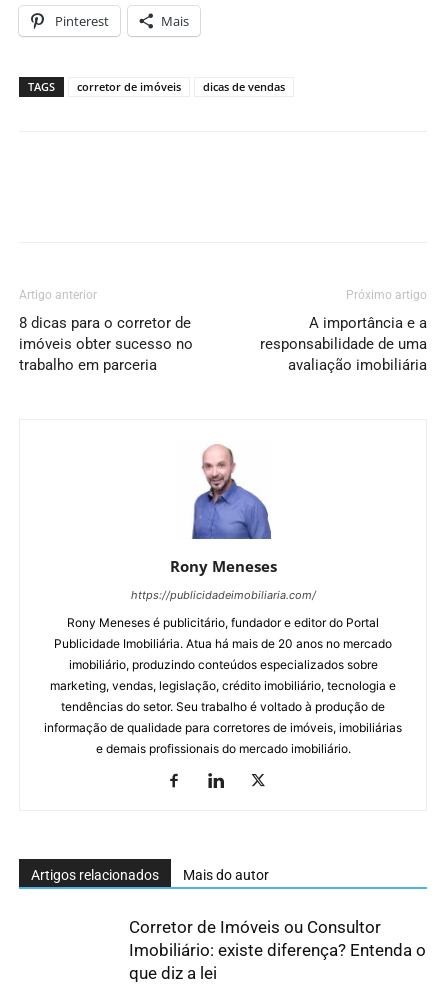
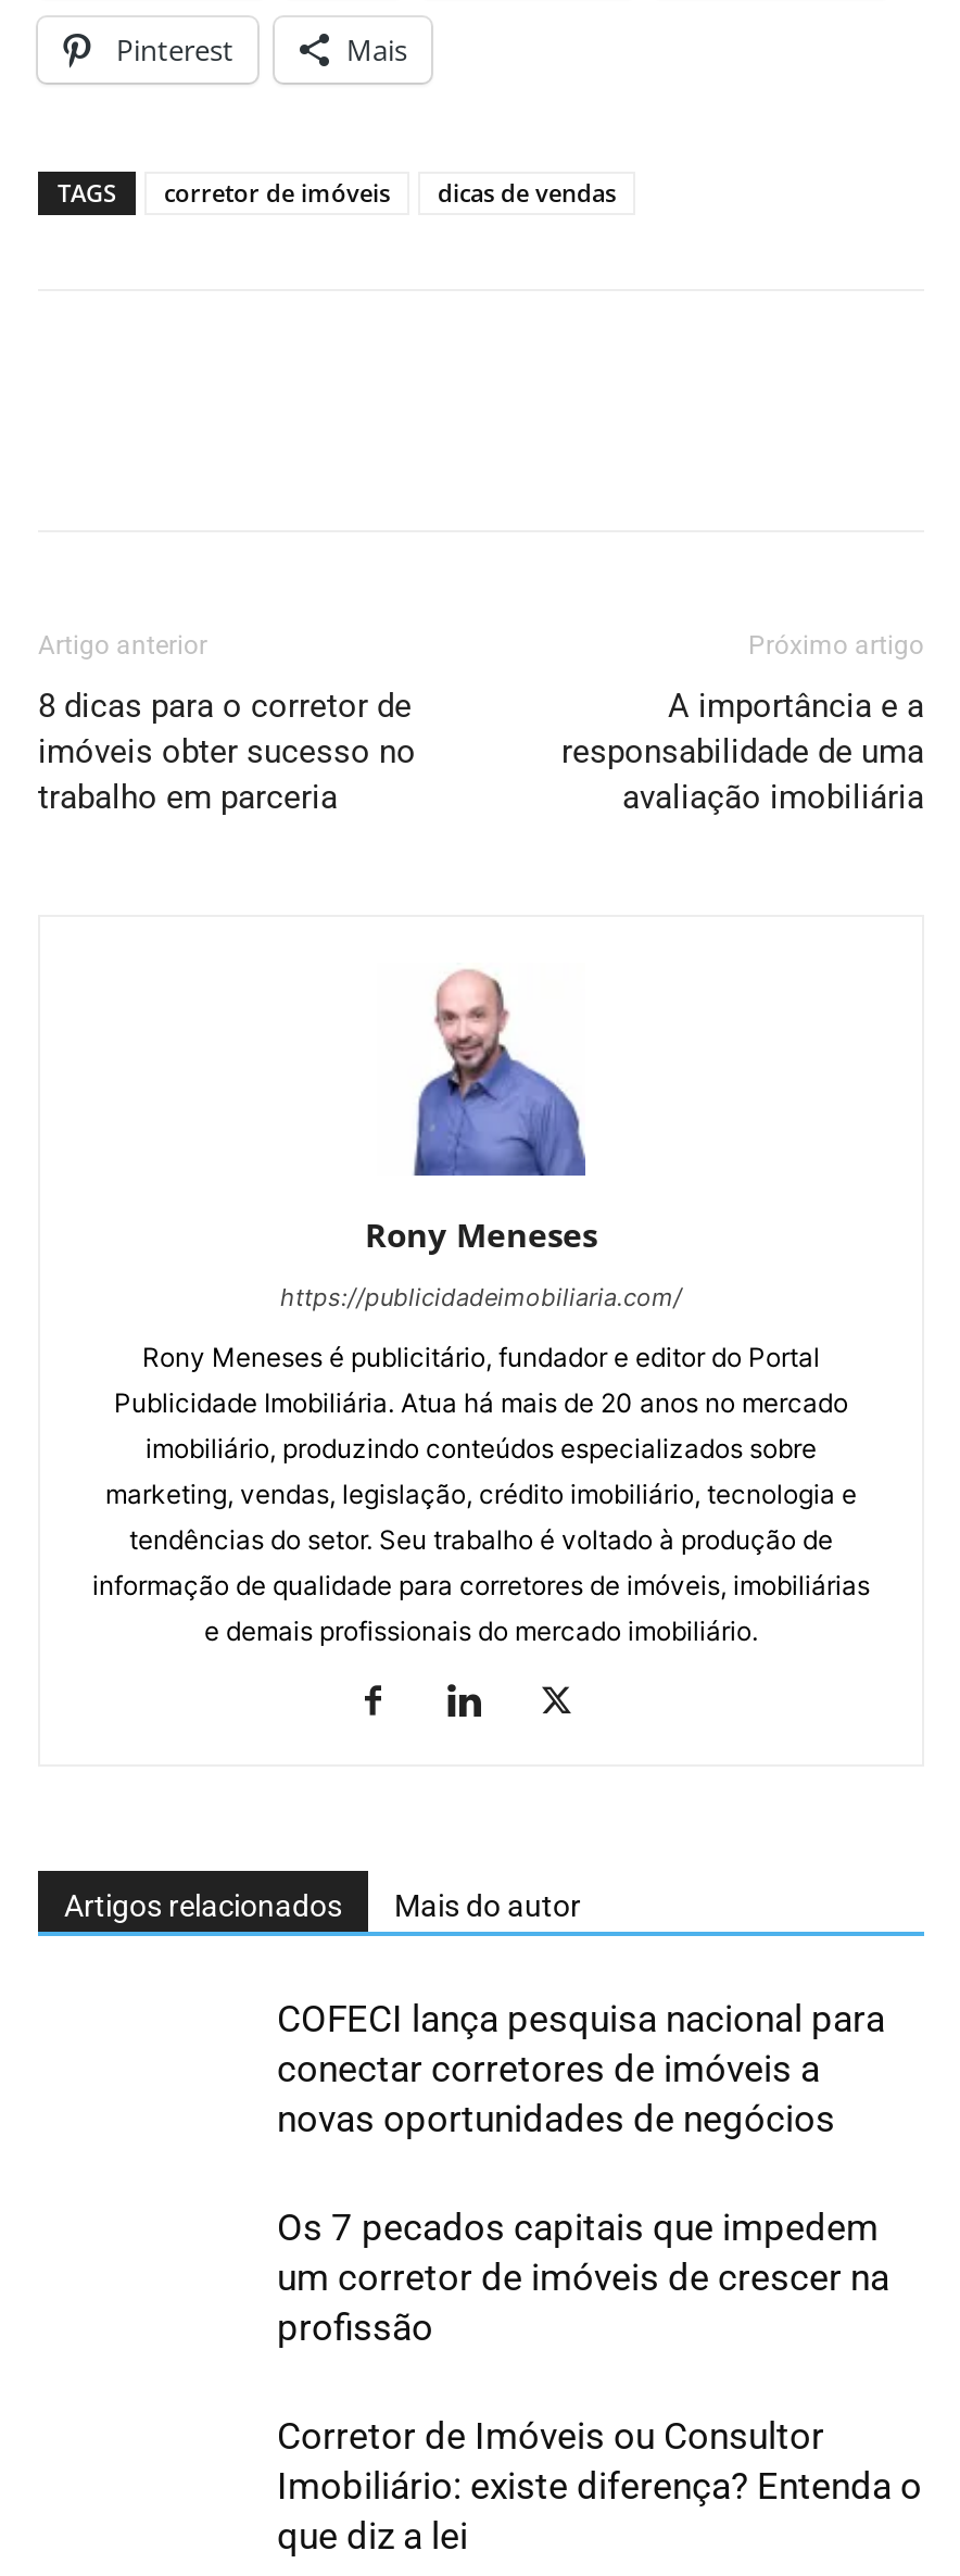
none -> [277,1997,889,2349] COFECI lança pesquisa nacional para | conectar corretores de imóveis a | novas oportunidades de negócios | Os 7 pecados capitais que impedem | um corretor de imóveis de crescer na | profissão

